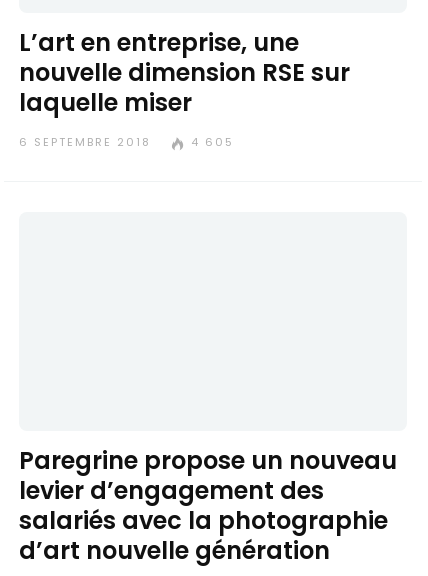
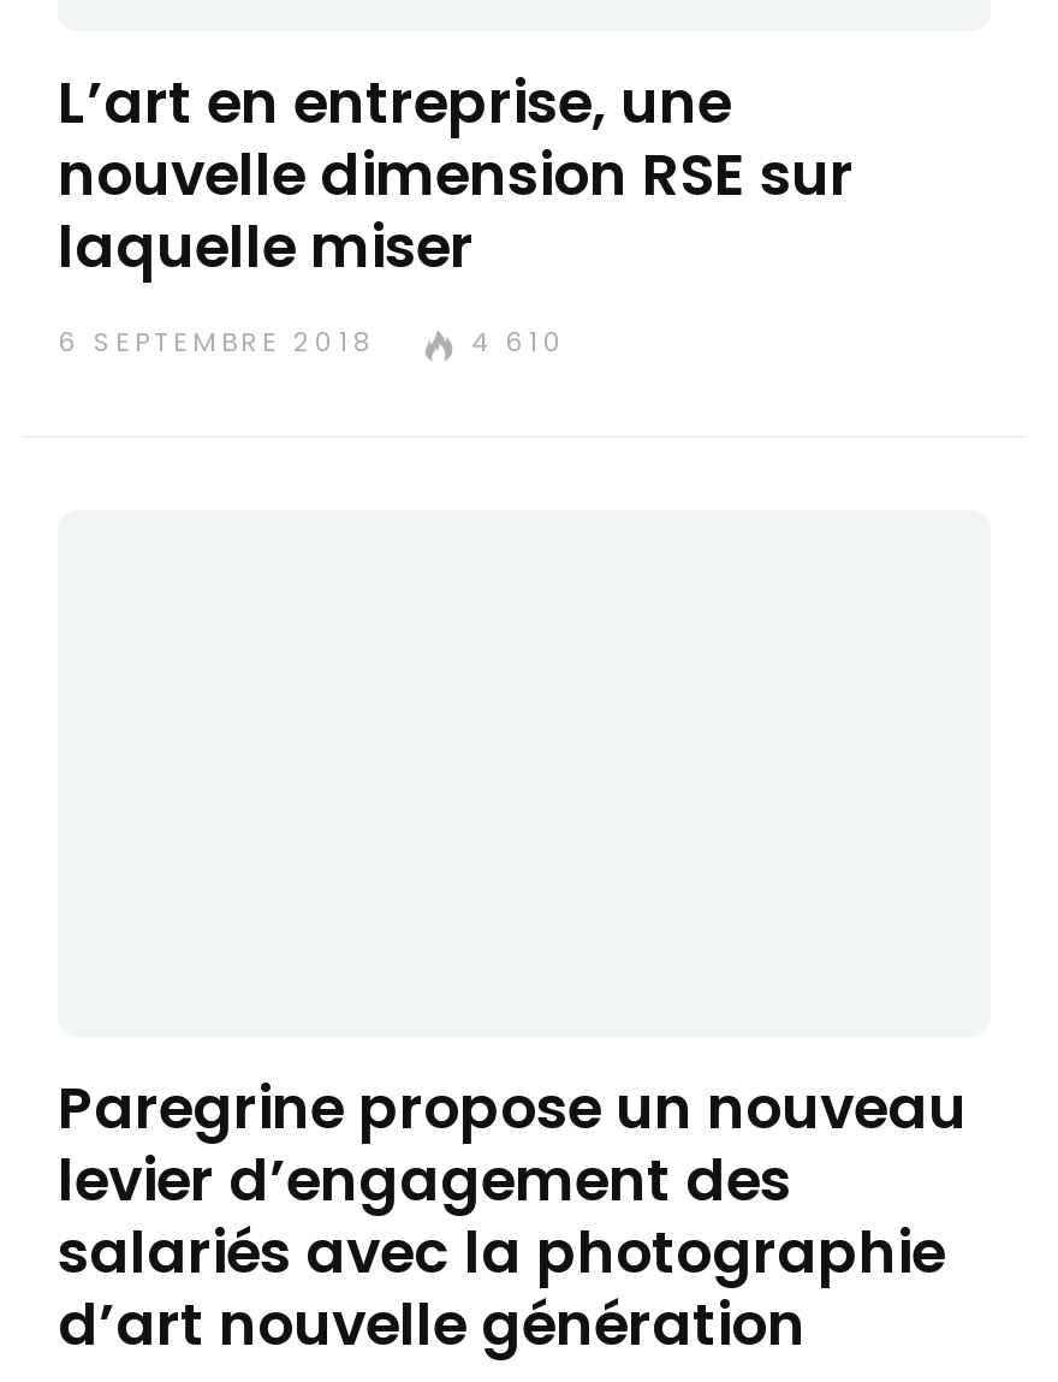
[191,134,234,150] 4 605 -> [471,323,567,361] 4 610

